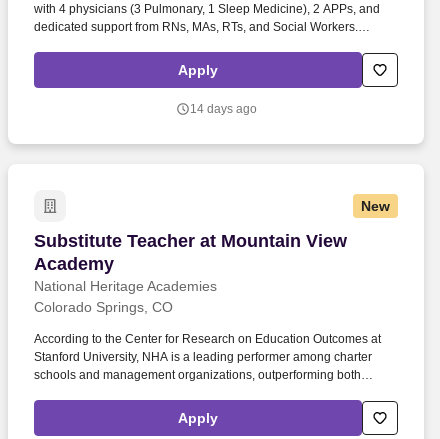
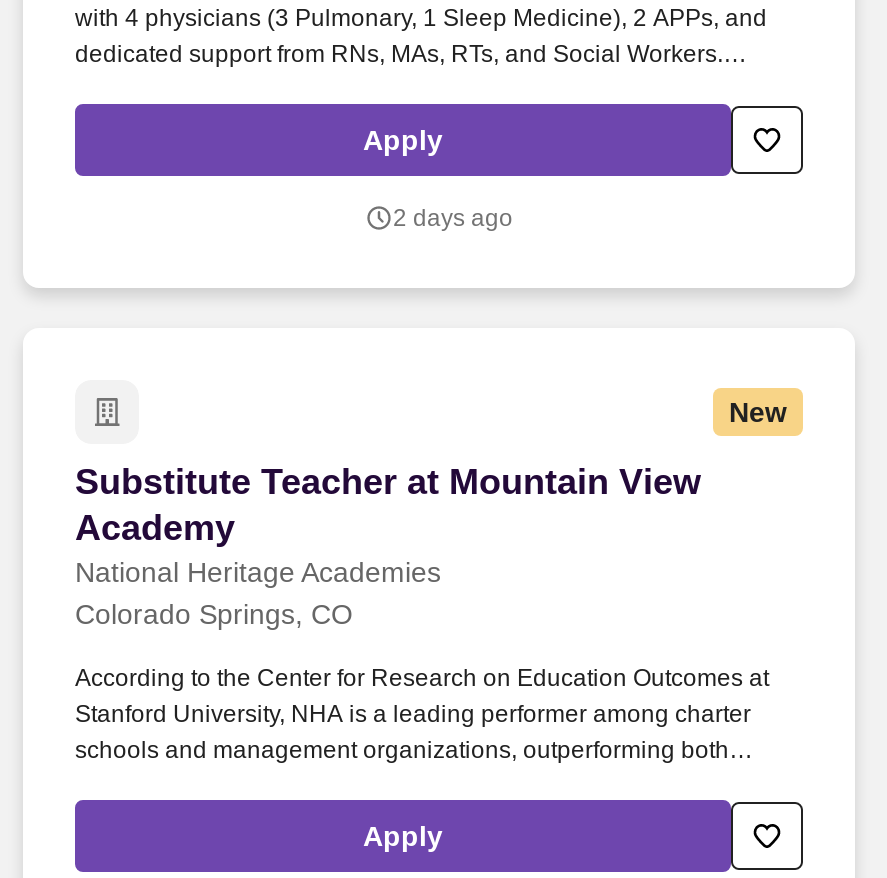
[189,102,256,116] 14 days ago -> [393,204,513,232] 2 days ago

